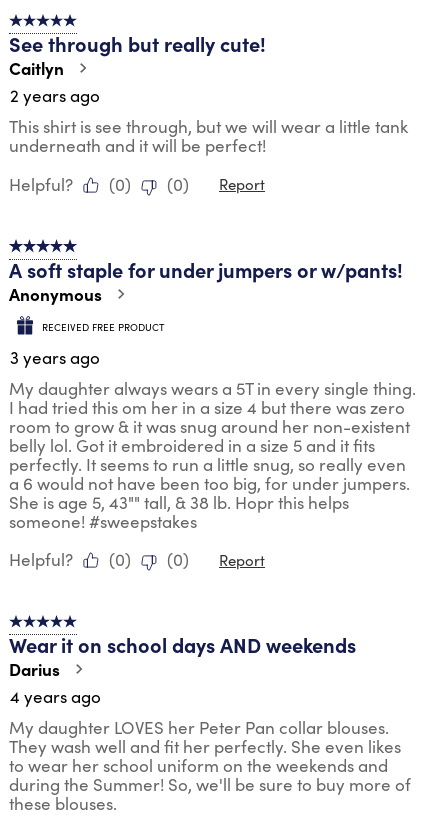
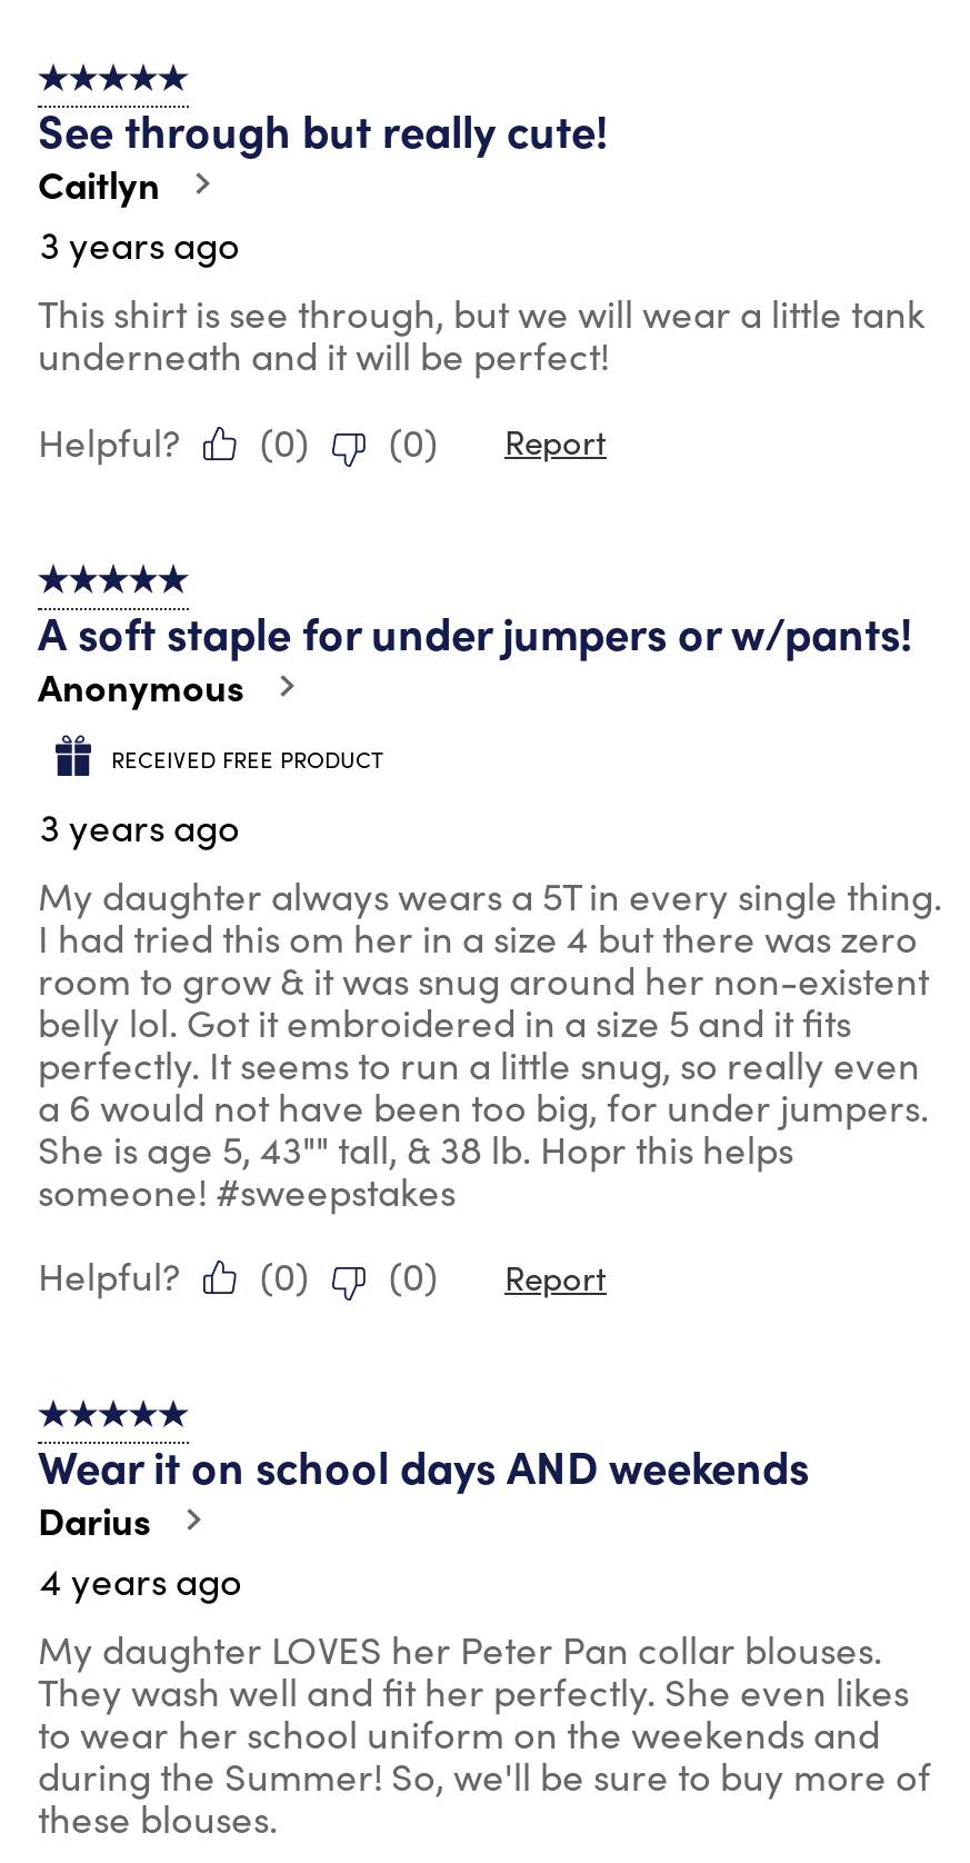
[10,84,100,107] 2 years ago -> [40,220,240,271] 3 years ago

